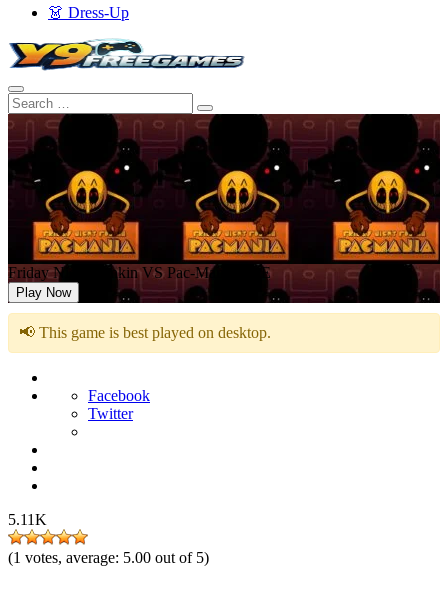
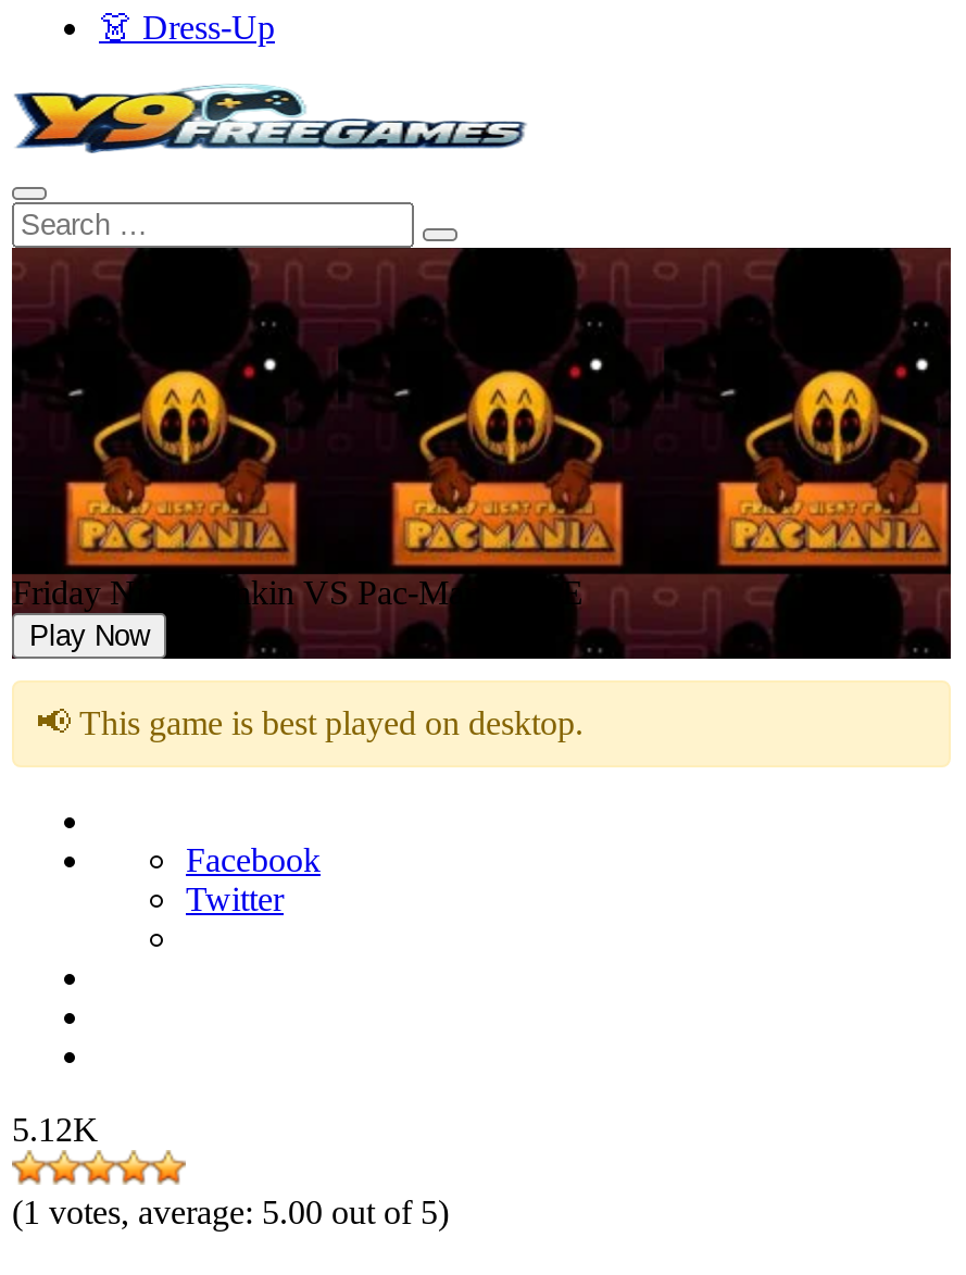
[8,511,47,528] 5.11K -> [12,1111,99,1148] 5.12K

